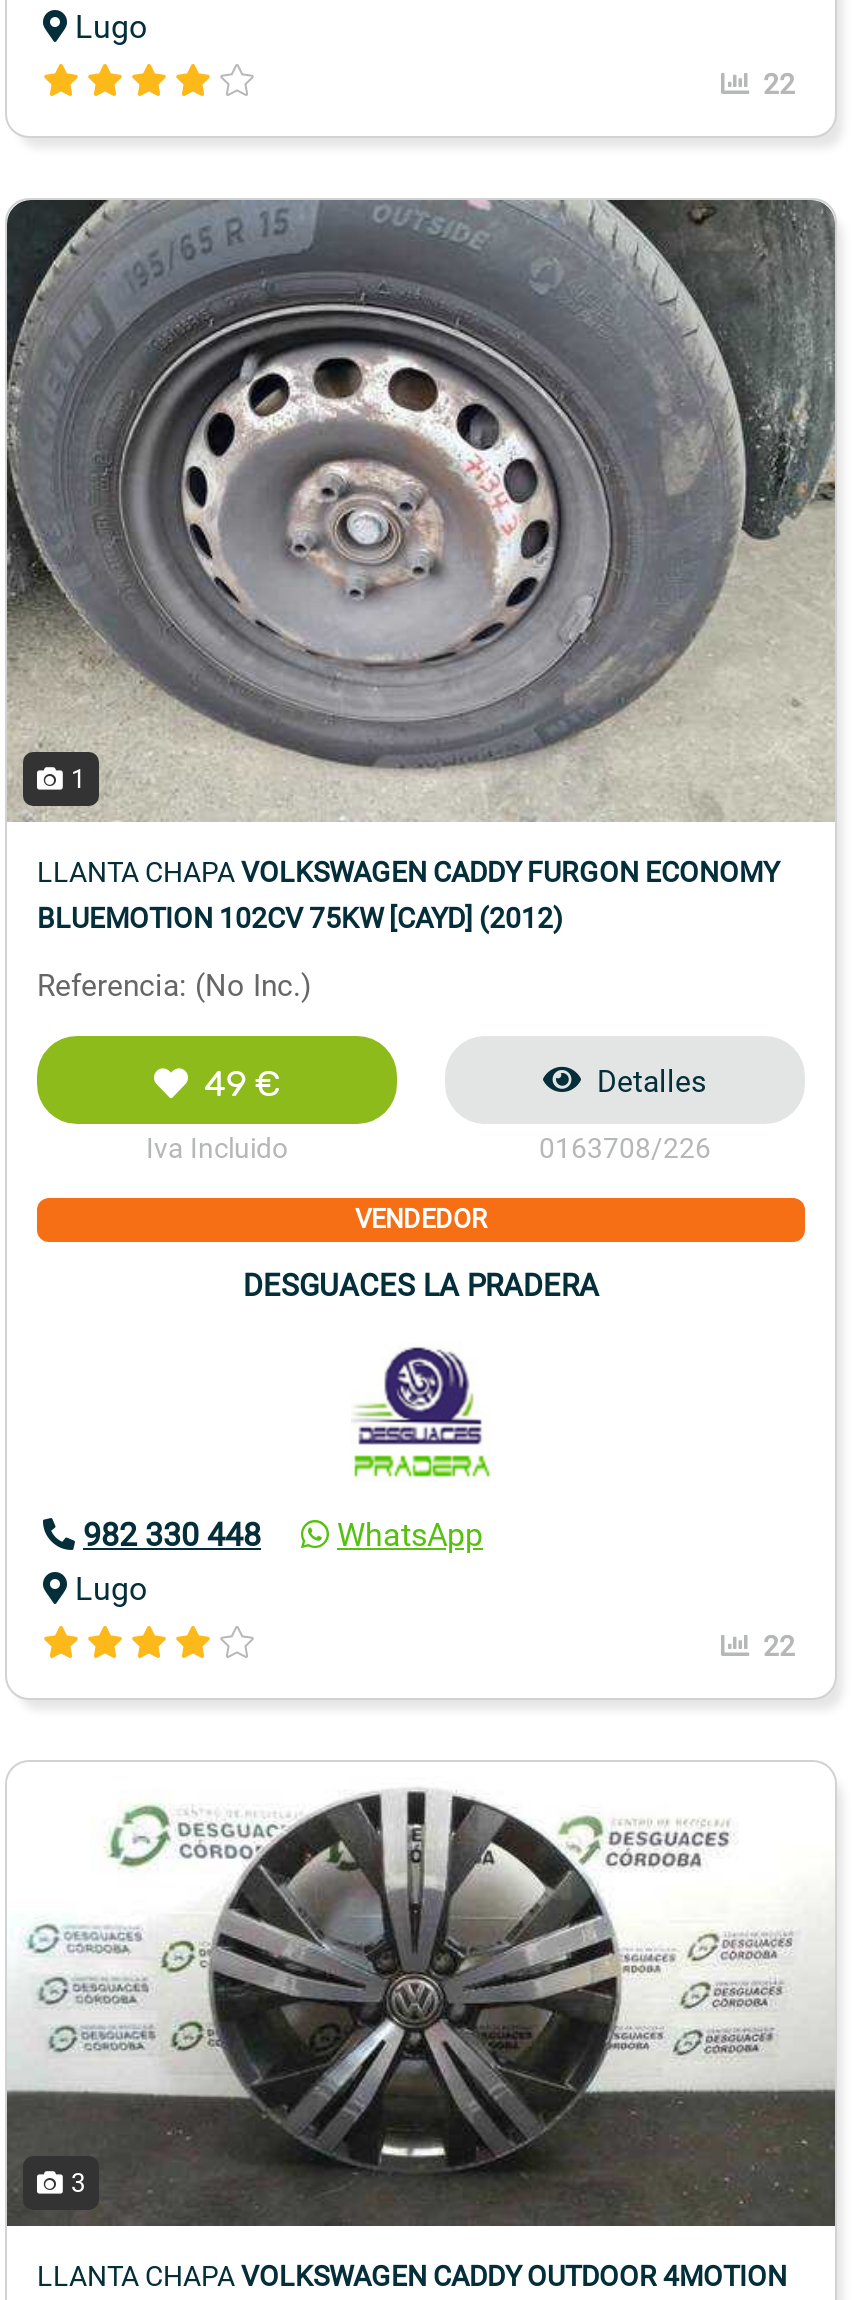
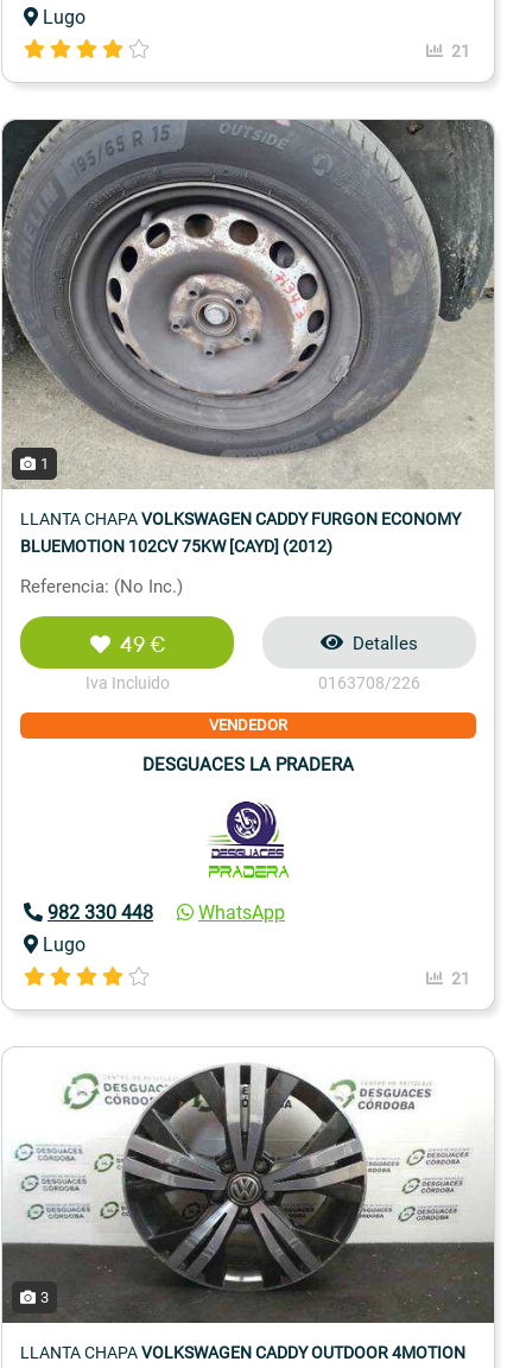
[763,68,795,100] 22 -> [451,42,470,61] 21
[763,1630,795,1662] 22 -> [451,969,470,988] 21

